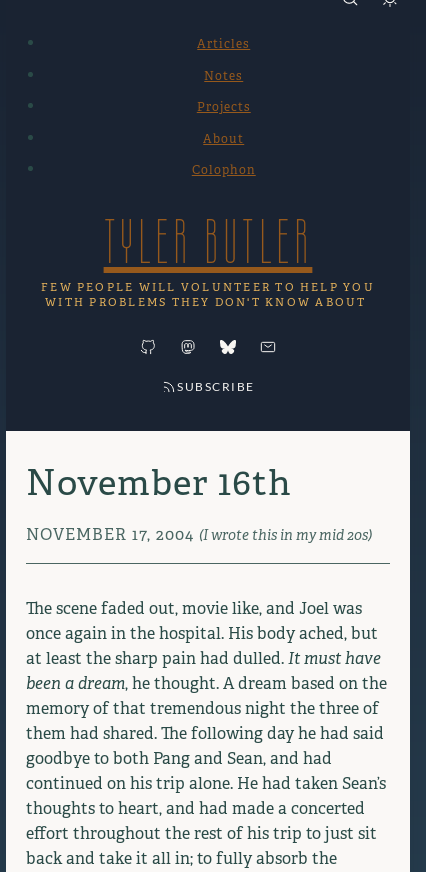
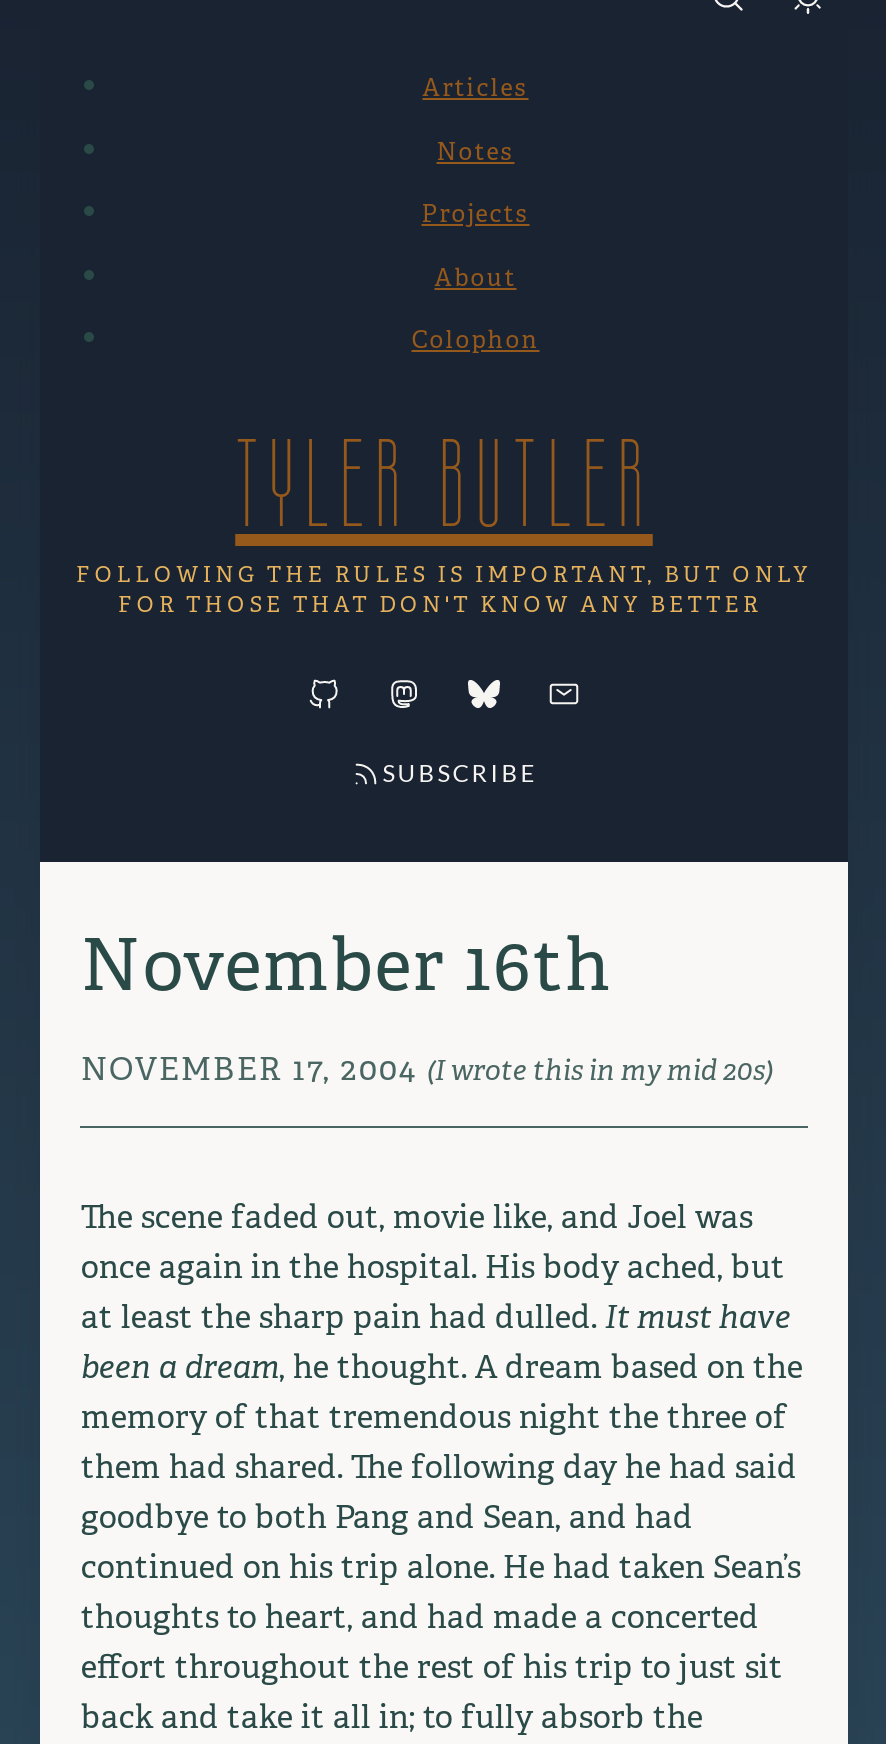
[41,280,375,309] FEW PEOPLE WILL VOLUNTEER TO HELP YOU | WITH PROBLEMS THEY DON'T KNOW ABOUT -> [76,560,812,618] FOLLOWING THE RULES IS IMPORTANT, BUT ONLY | FOR THOSE THAT DON'T KNOW ANY BETTER

